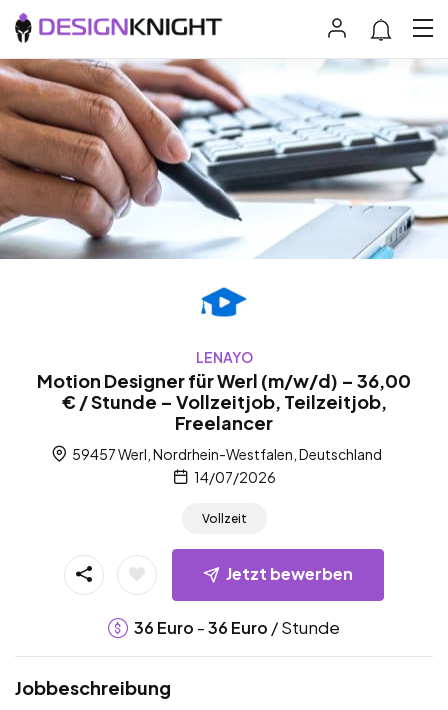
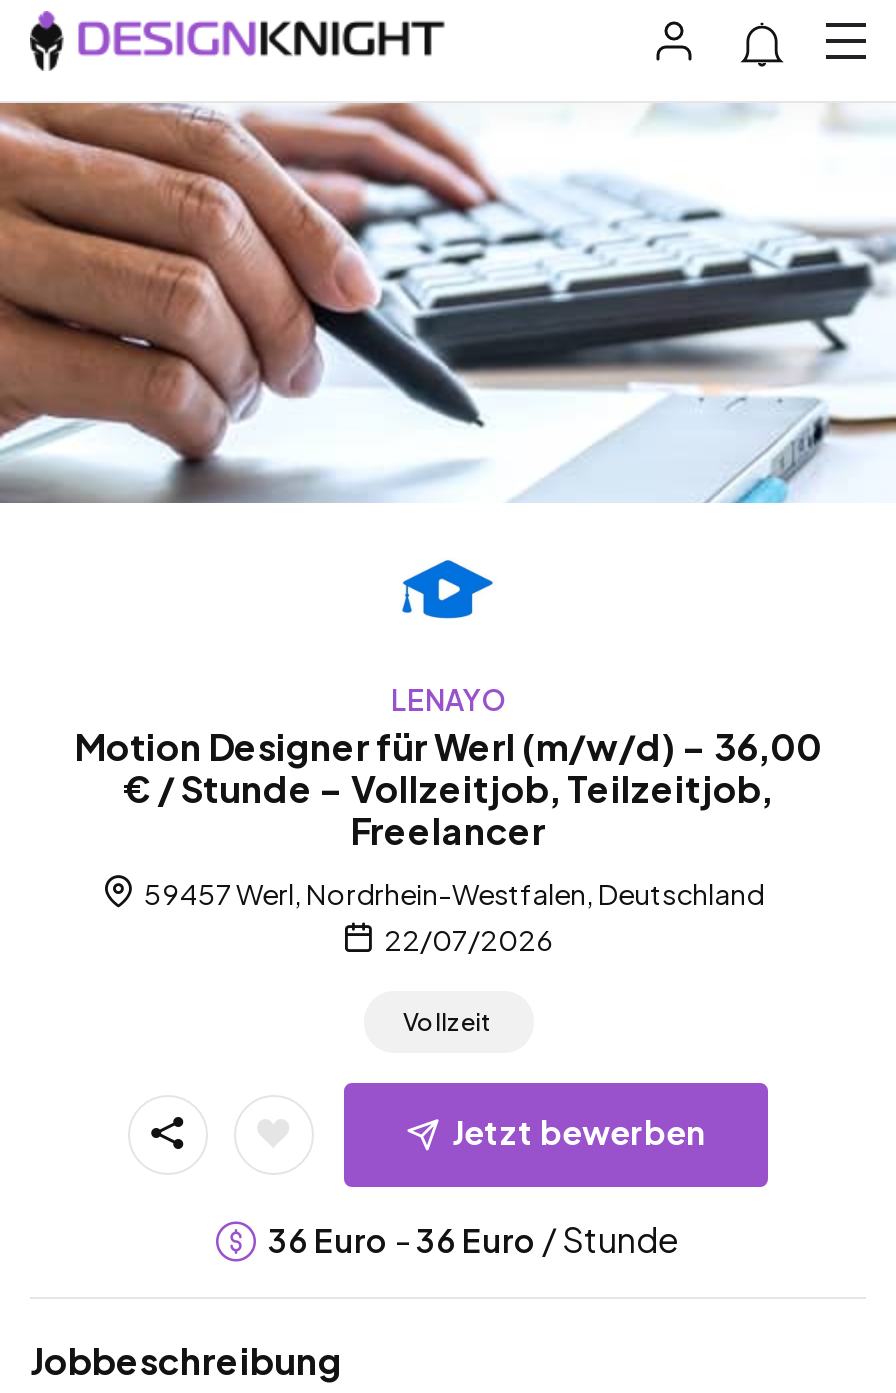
[191,468,275,486] 14/07/2026 -> [380,922,554,958] 22/07/2026

